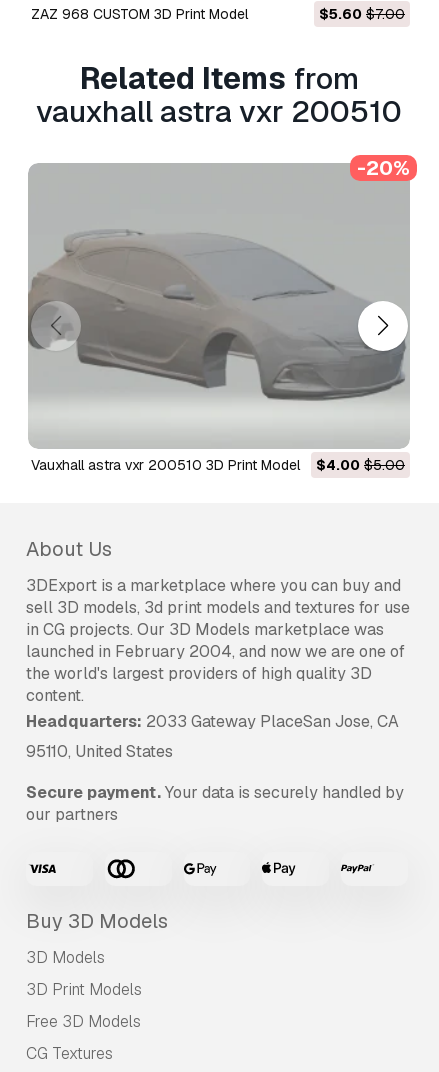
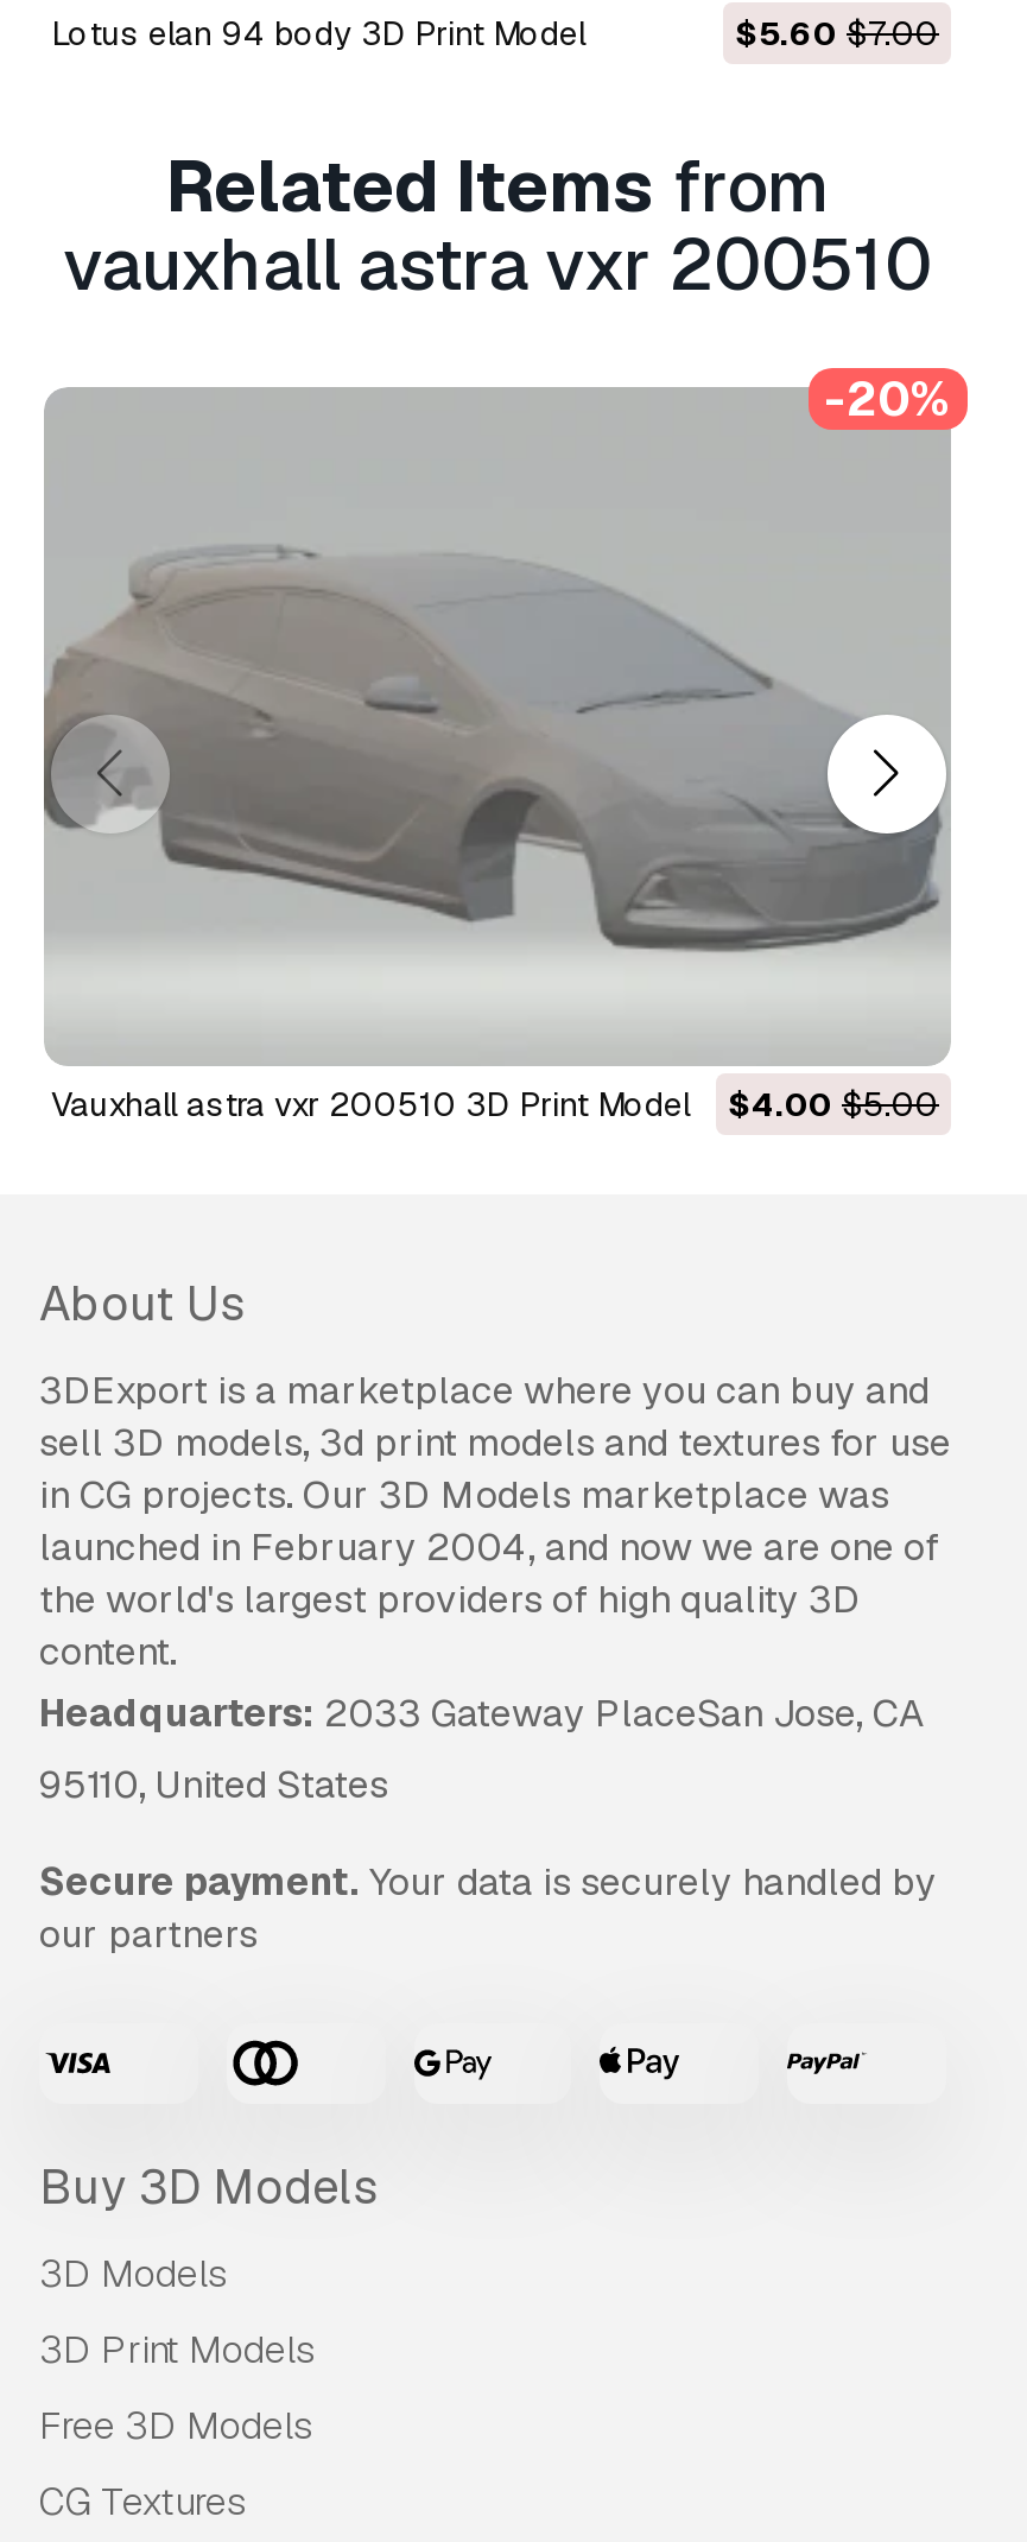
[40,5,248,23] ZAZ 968 CUSTOM 3D Print Model -> [68,12,585,54] Lotus elan 94 body 3D Print Model

